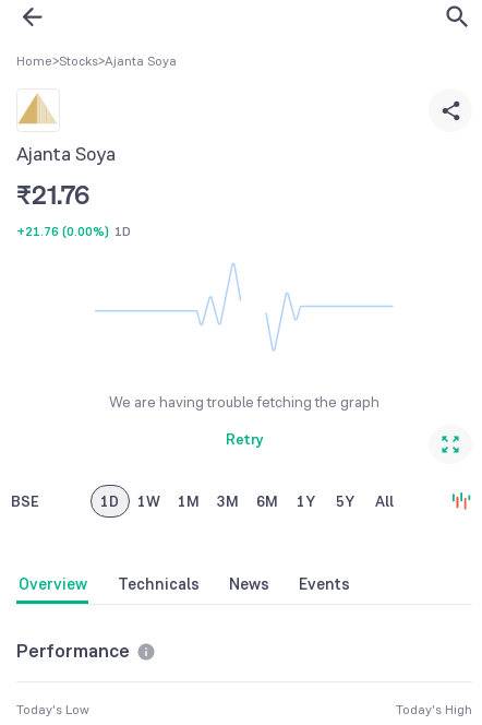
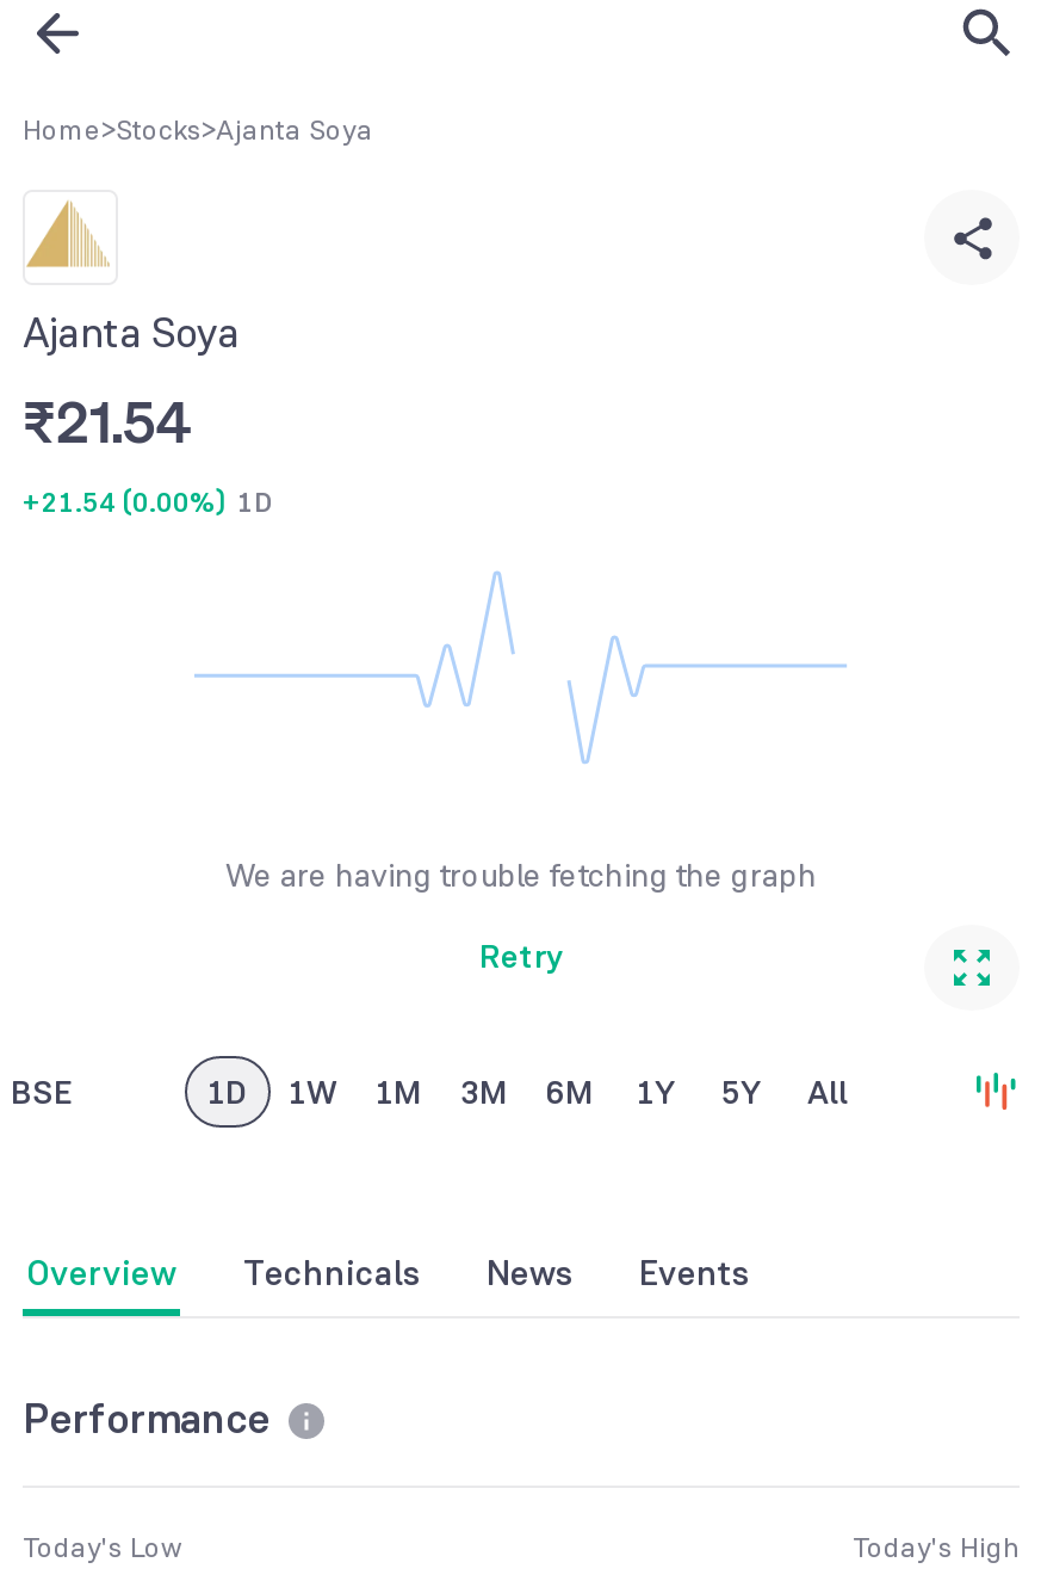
[16,177,89,212] ₹21.76 -> [23,383,192,459] ₹21.54
[16,223,131,240] +21.76 (0.00%) 1D -> [23,483,273,521] +21.54 (0.00%) 1D

